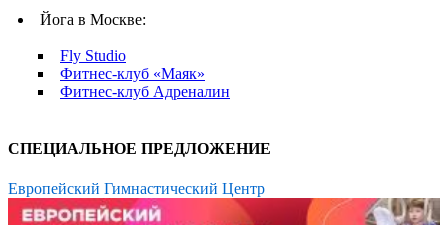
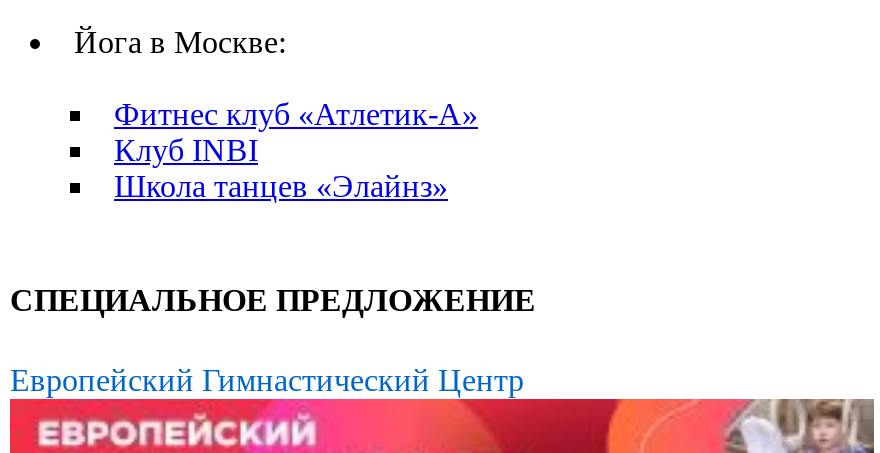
[60,47,230,100] Fly Studio | Фитнес-клуб «Маяк» | Фитнес-клуб Адреналин -> [114,97,478,203] Фитнес клуб «Атлетик-А» | Клуб INBI | Школа танцев «Элайнз»

